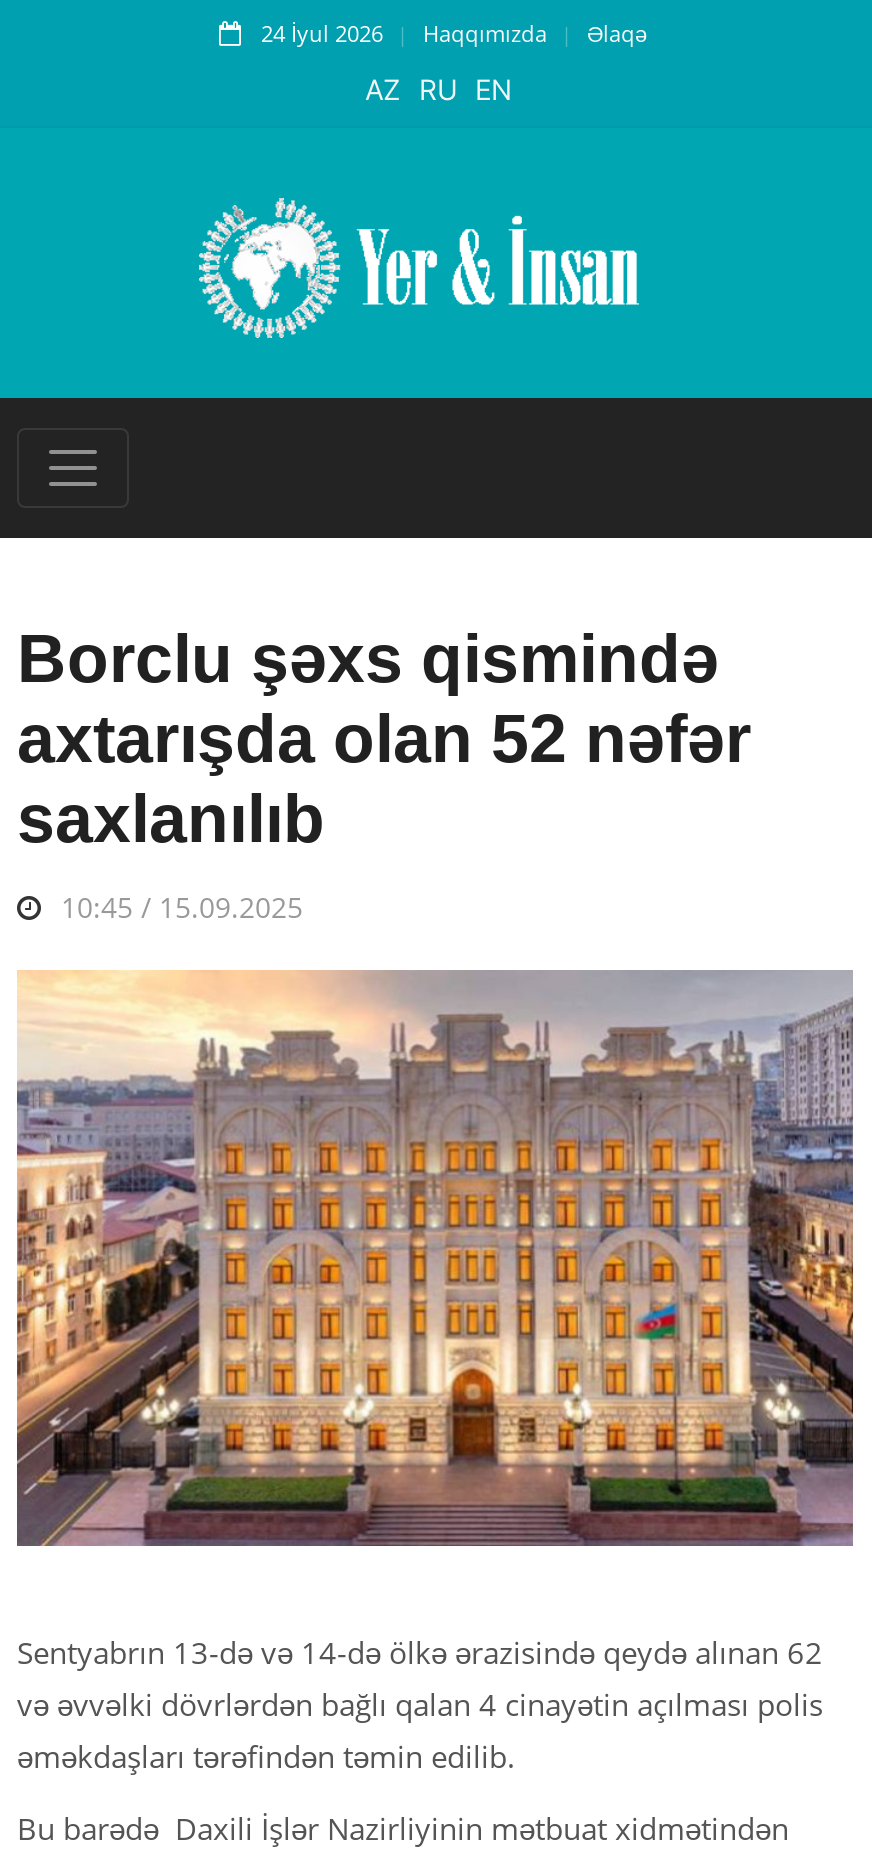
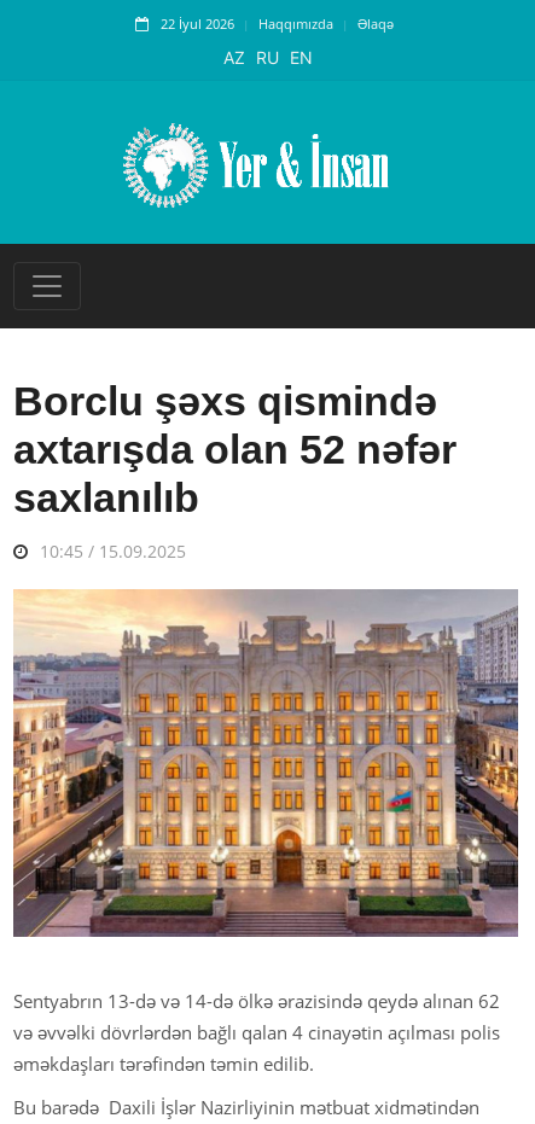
[261,18,647,48] 24 İyul 2026 Haqqımızda Əlaqə -> [161,14,394,33] 22 İyul 2026 Haqqımızda Əlaqə

